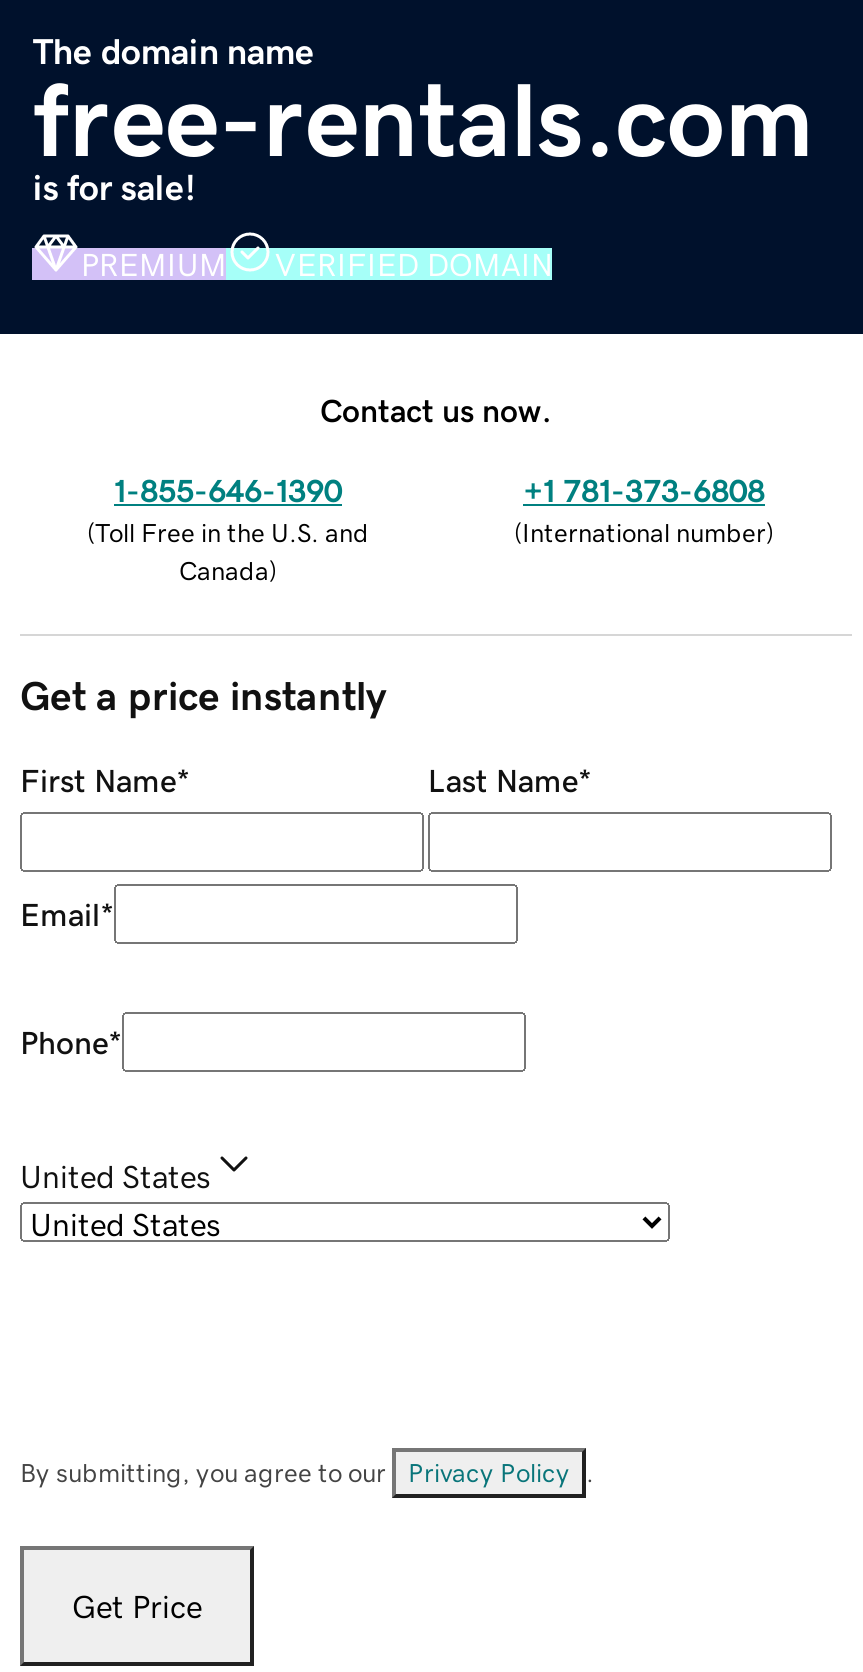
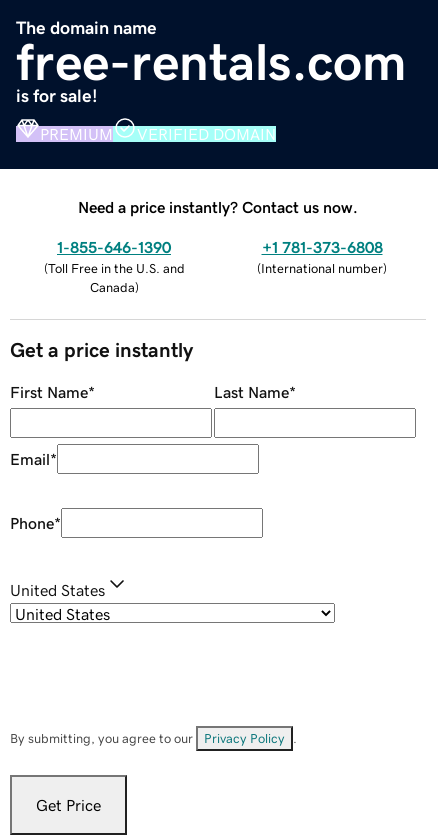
[320,393,552,425] Contact us now. -> [78,199,358,215] Need a price instantly? Contact us now.

